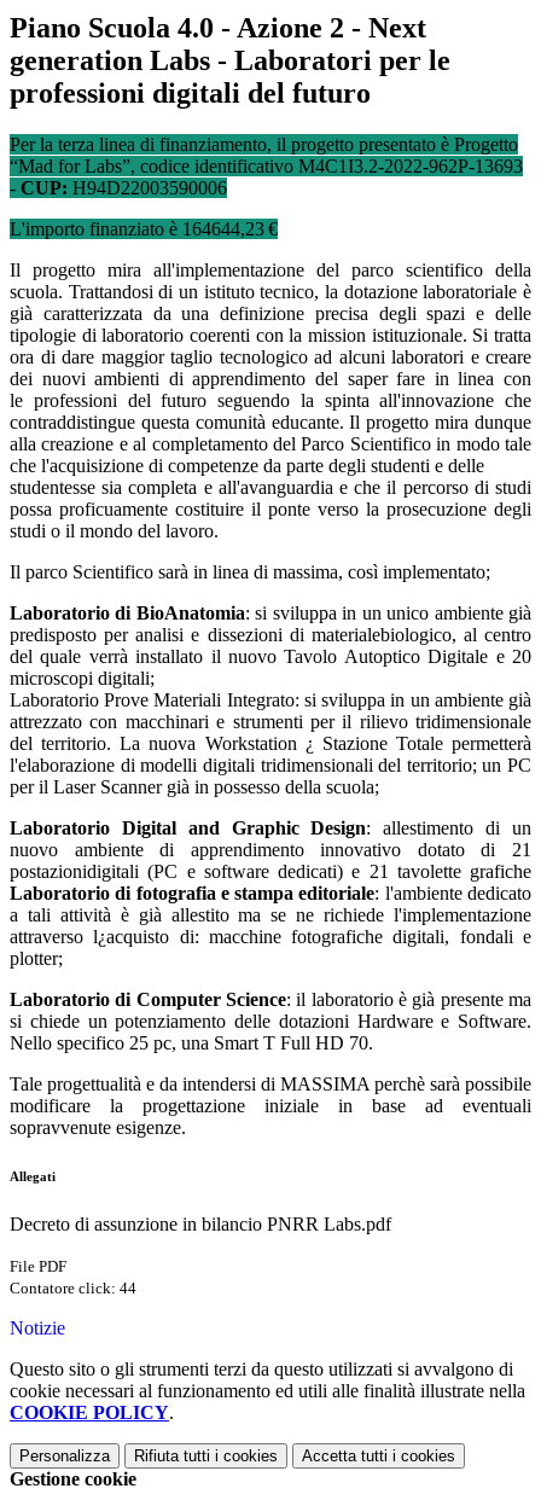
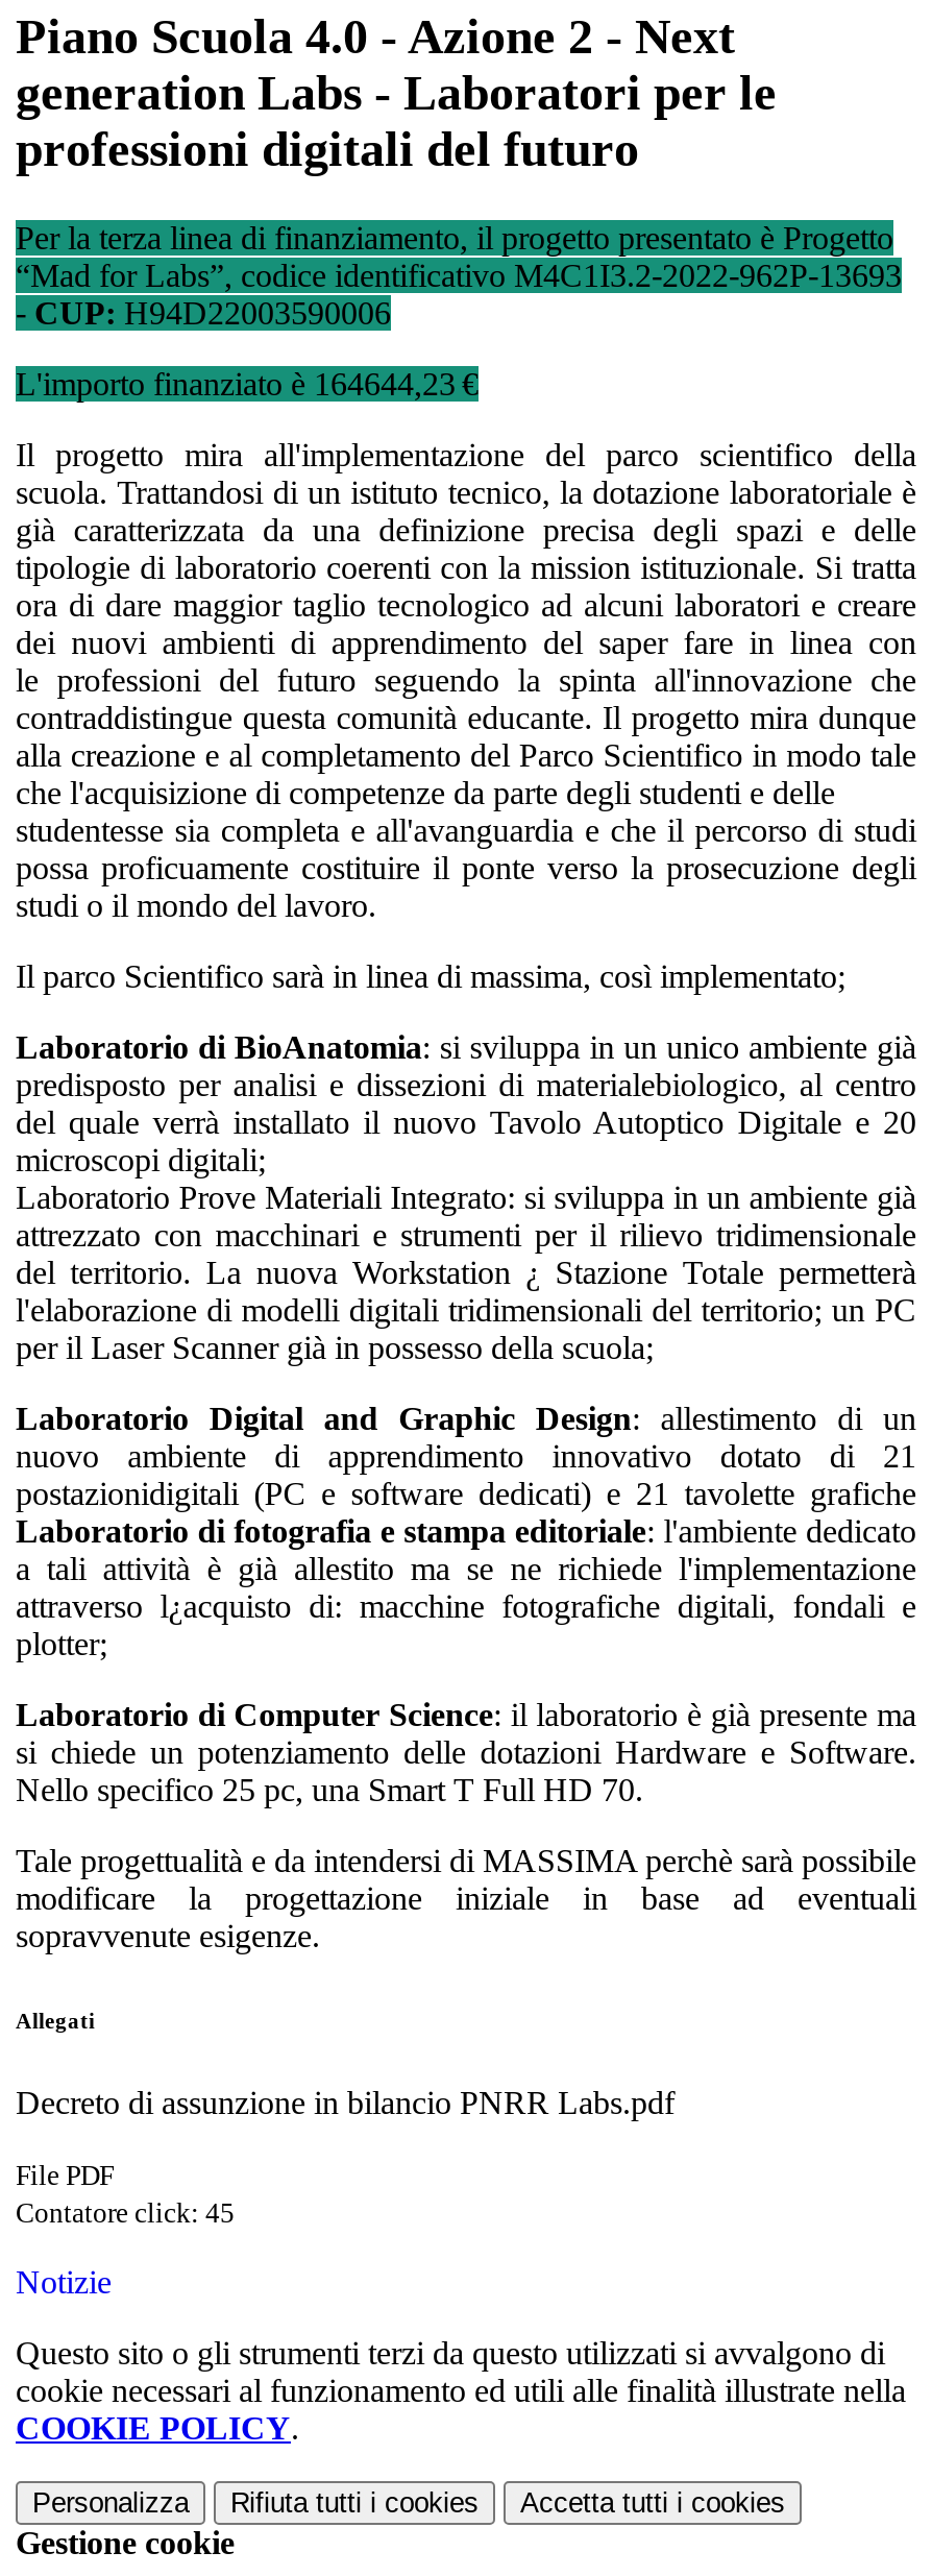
[10,1279,136,1297] Contatore click: 44 -> [16,2198,235,2229] Contatore click: 45

